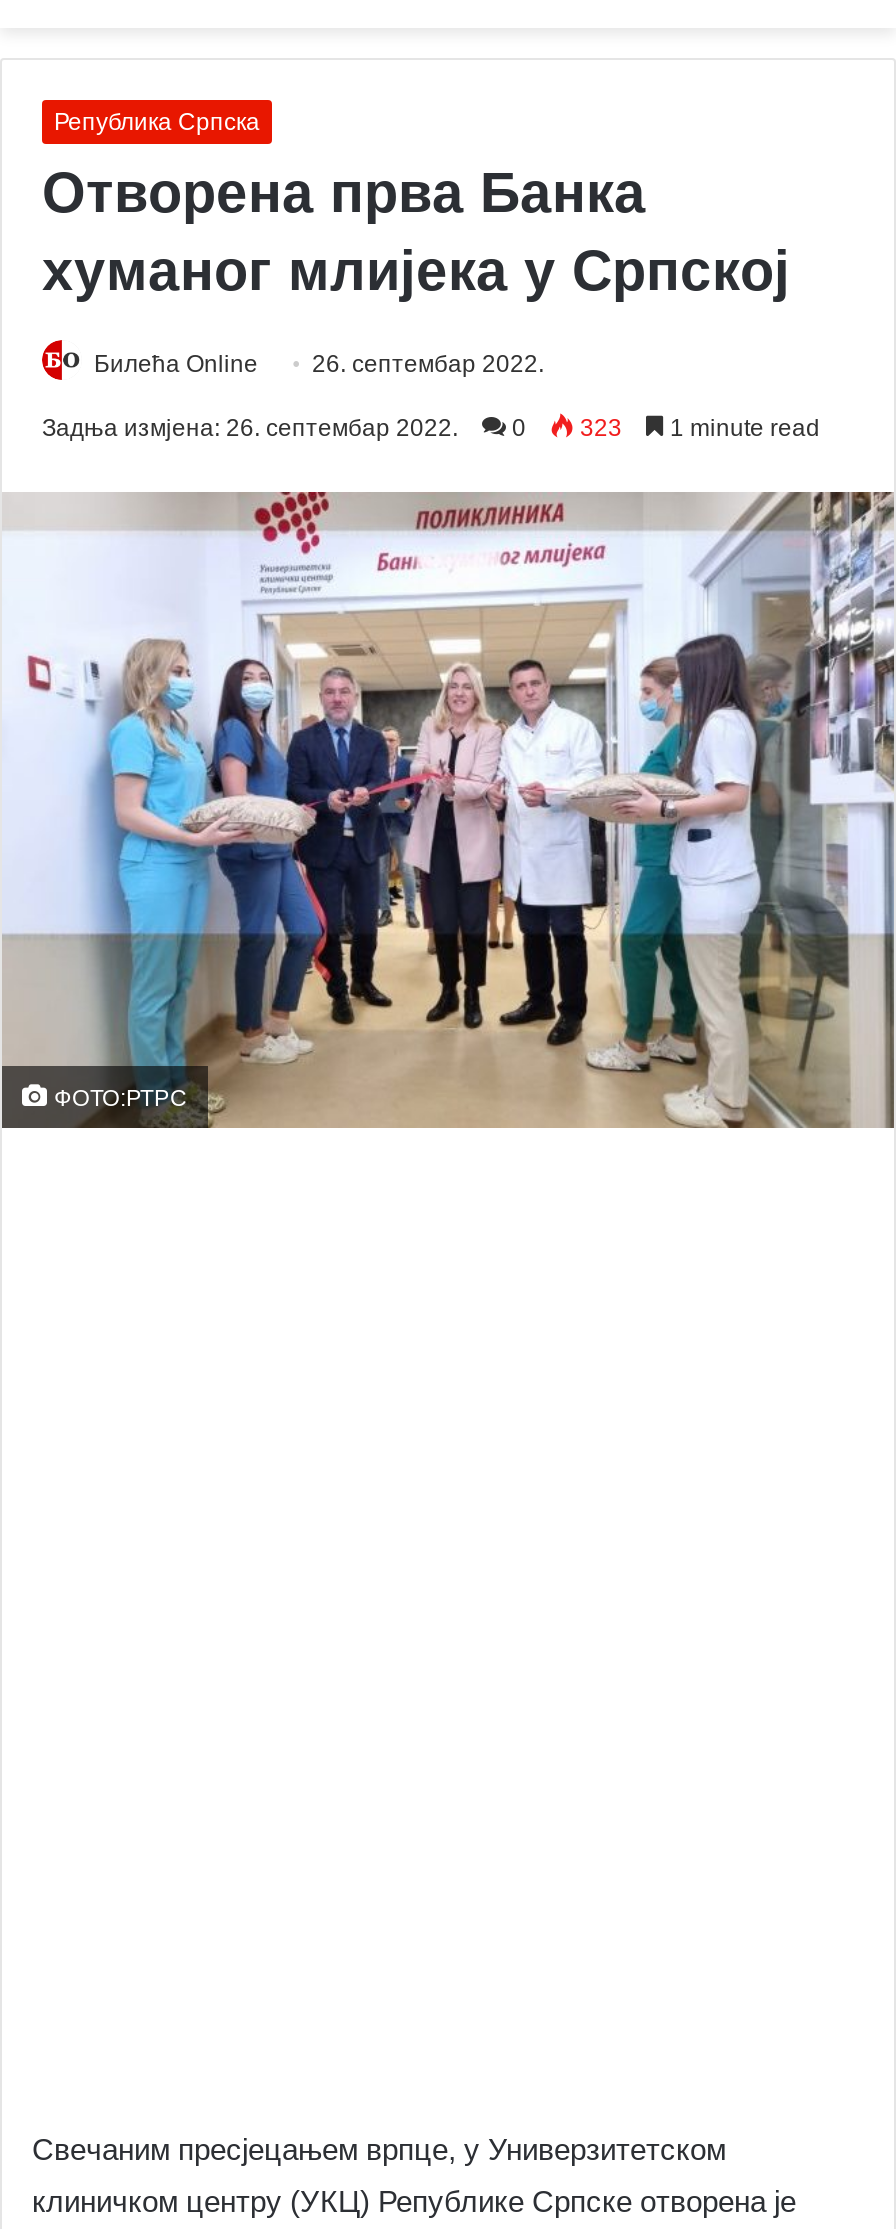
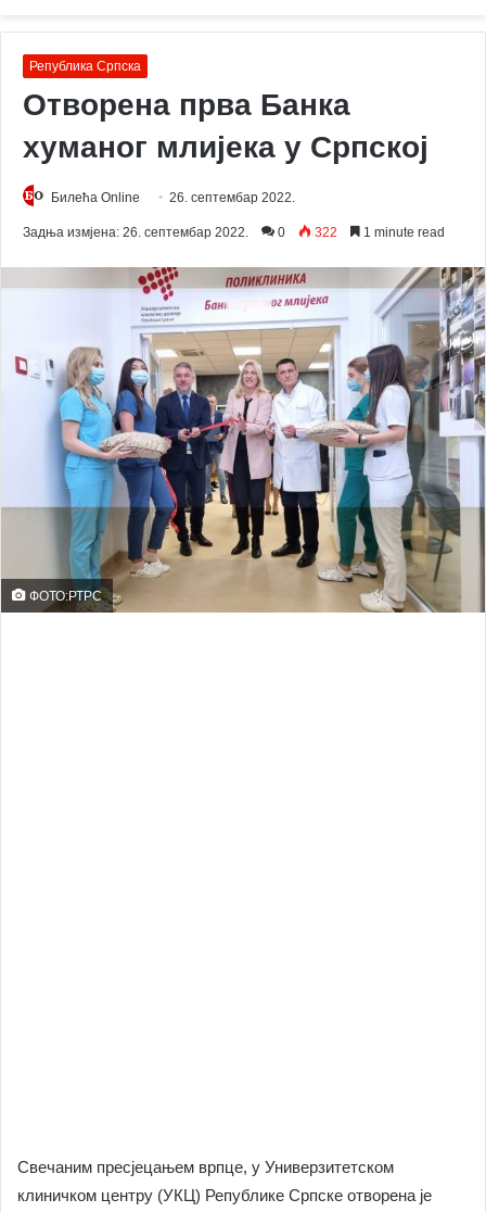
[42,414,820,442] Задња измјена: 26. септембар 2022. 0 323 1 minute read -> [23,225,445,240] Задња измјена: 26. септембар 2022. 0 322 1 minute read

